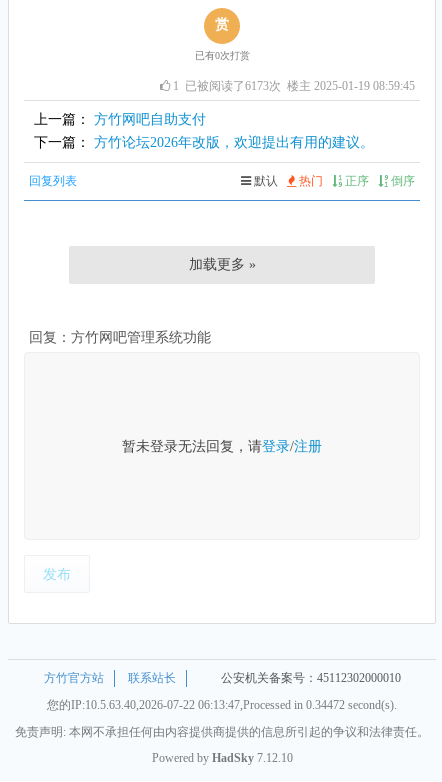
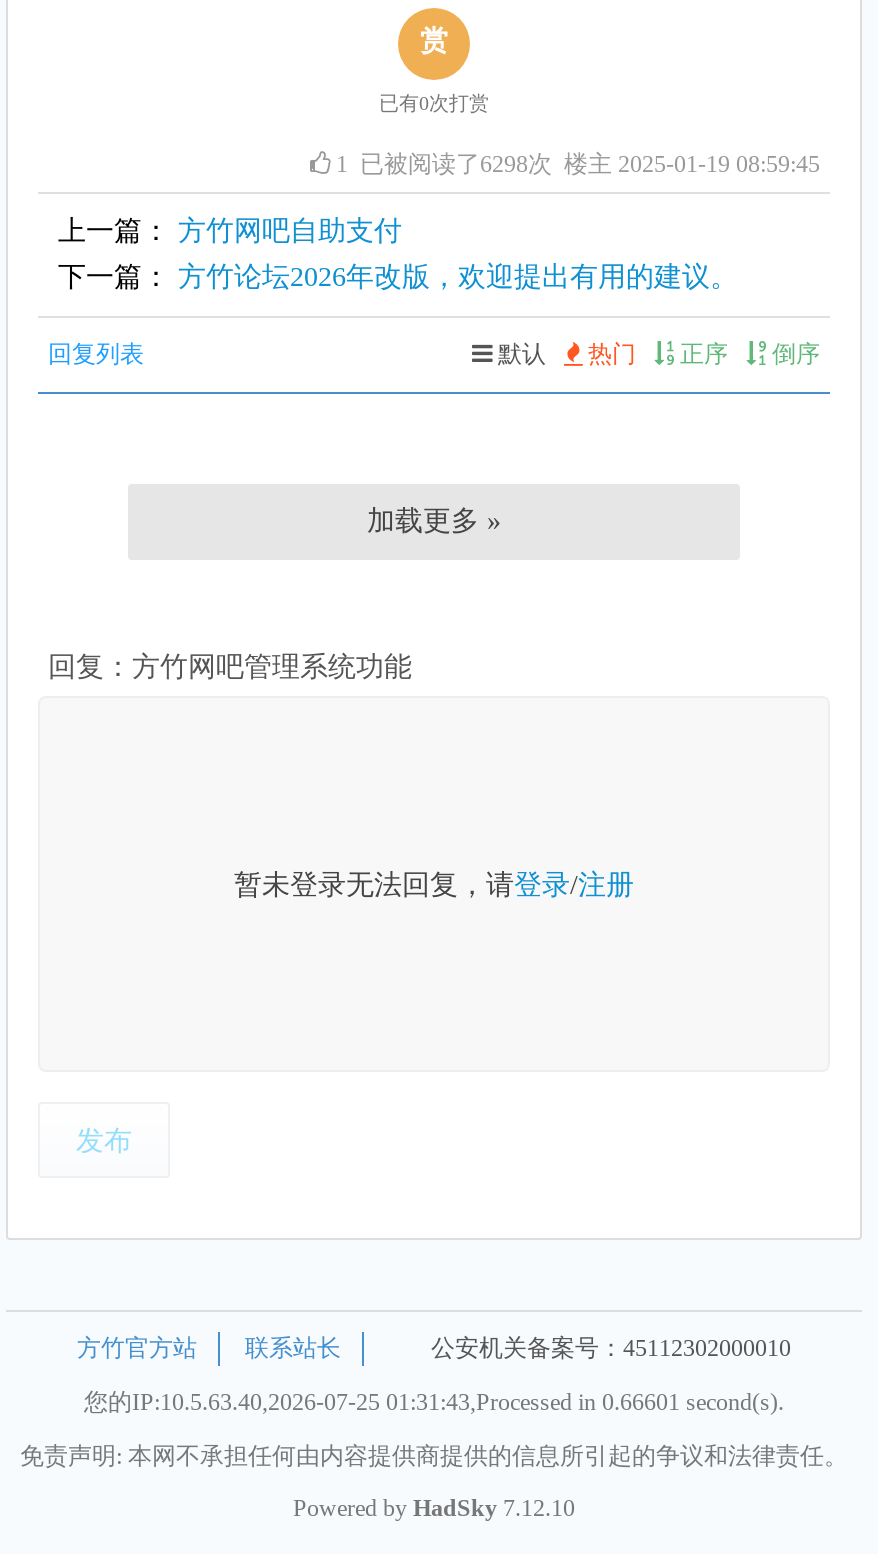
[173,79,415,93] 1已被阅读了6173次 楼主 2025-01-19 08:59:45 -> [336,150,820,178] 1已被阅读了6298次 楼主 2025-01-19 08:59:45
[47,698,397,712] 您的IP:10.5.63.40,2026-07-22 06:13:47,Processed in 0.34472 second(s). -> [84,1388,784,1416] 您的IP:10.5.63.40,2026-07-25 01:31:43,Processed in 0.66601 second(s).

